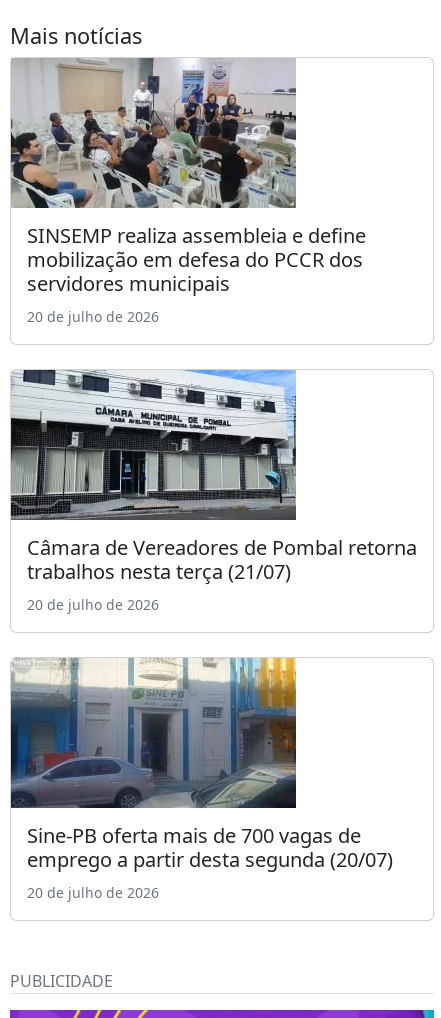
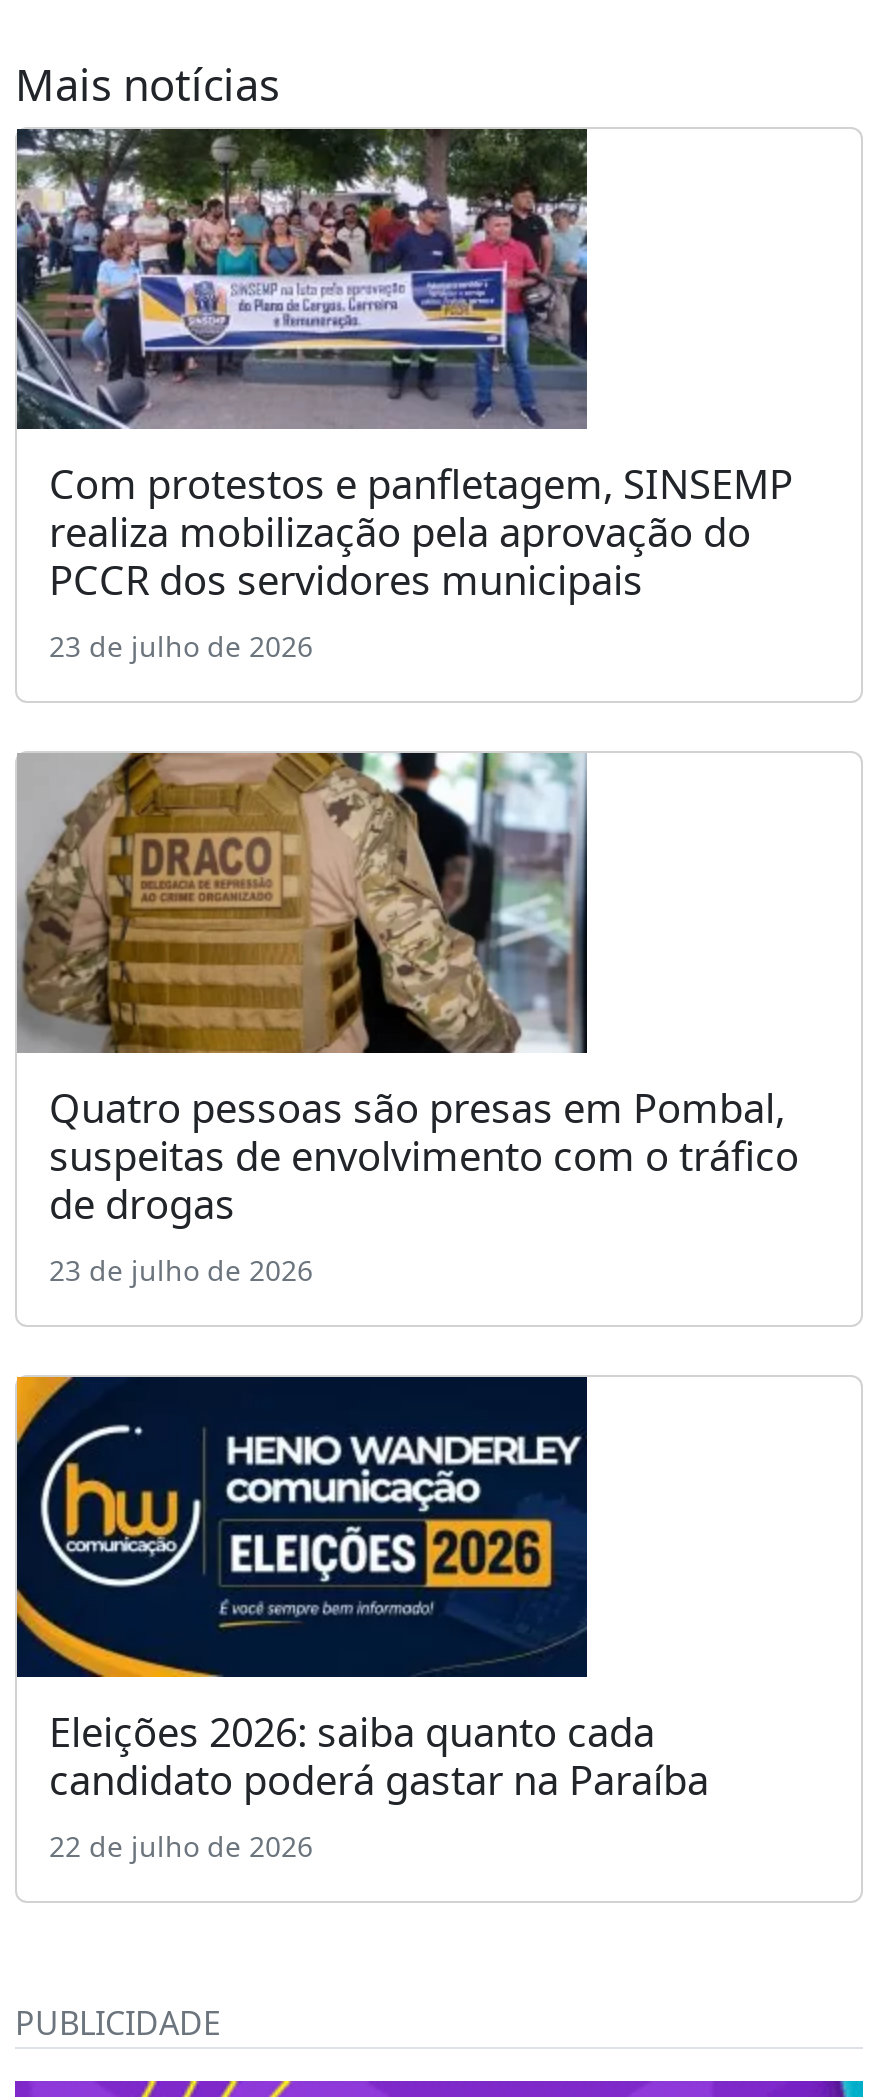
[10,57,366,326] [image] | SINSEMP realiza assembleia e define | mobilização em defesa do PCCR dos | servidores municipais | 20 de julho de 2026 -> [17,127,793,664] [image] | Com protestos e panfletagem, SINSEMP | realiza mobilização pela aprovação do | PCCR dos servidores municipais | 23 de julho de 2026
[11,369,417,614] [image] | Câmara de Vereadores de Pombal retorna | trabalhos nesta terça (21/07) | 20 de julho de 2026 -> [19,751,799,1288] [image] | Quatro pessoas são presas em Pombal, | suspeitas de envolvimento com o tráfico | de drogas | 23 de julho de 2026
[10,657,393,902] [image] | Sine-PB oferta mais de 700 vagas de | emprego a partir desta segunda (20/07) | 20 de julho de 2026 -> [15,1375,709,1864] [image] | Eleições 2026: saiba quanto cada | candidato poderá gastar na Paraíba | 22 de julho de 2026

